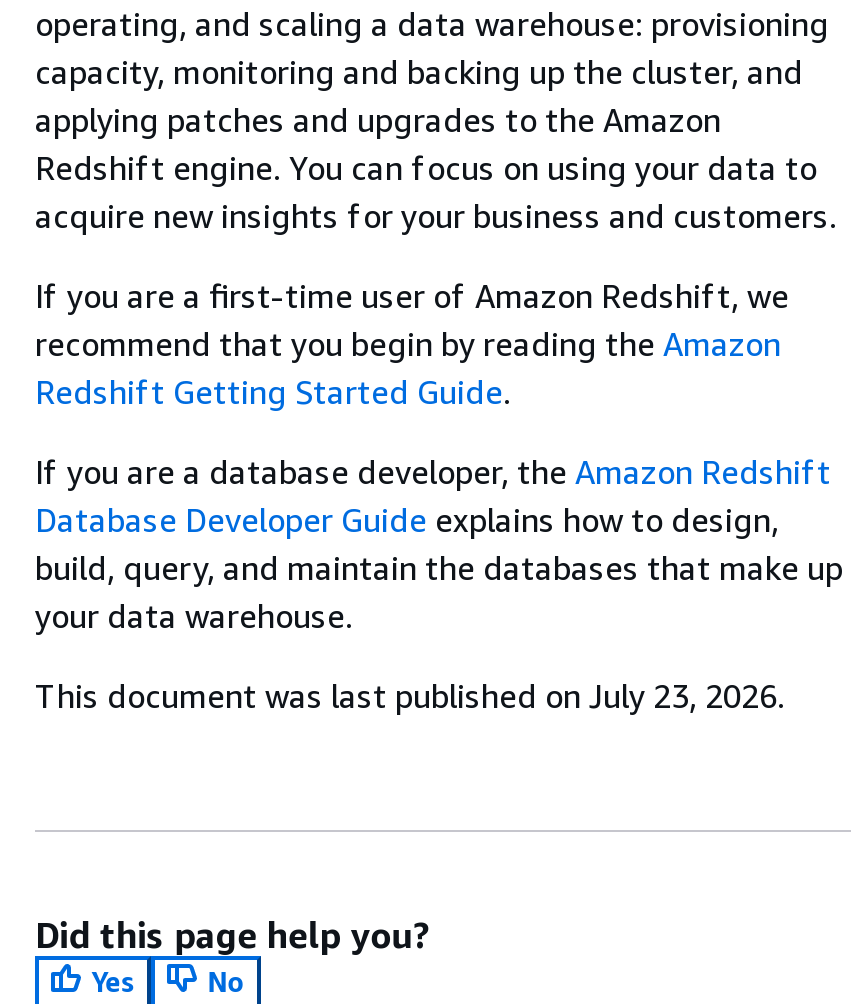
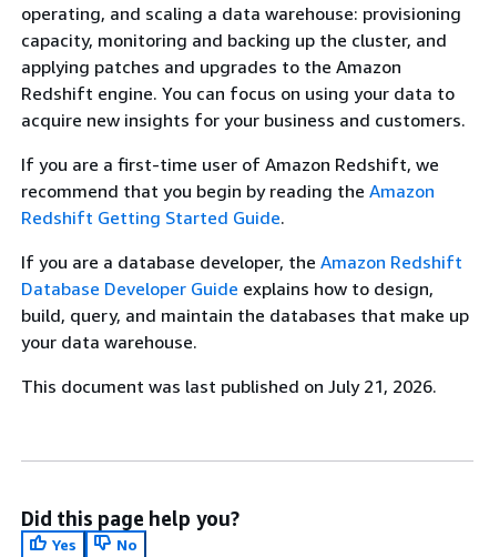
[35,676,785,716] This document was last published on July 23, 2026. -> [21,375,437,397] This document was last published on July 21, 2026.

